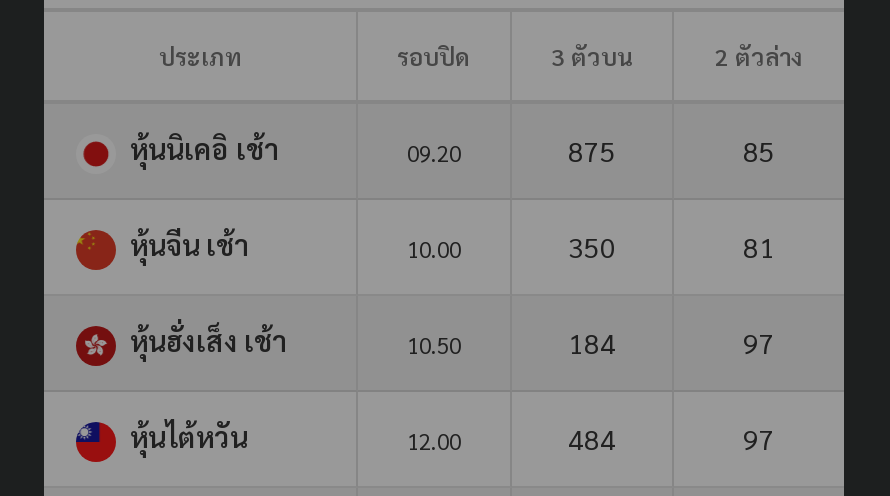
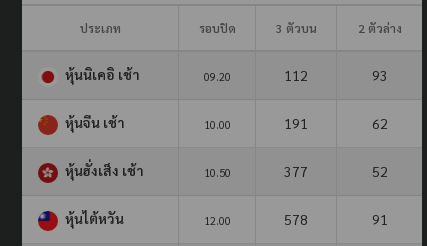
[568,132,616,168] 875 -> [284,66,308,84] 112
[743,132,775,168] 85 -> [371,66,387,84] 93
[568,228,616,264] 350 -> [284,114,308,132] 191
[743,228,775,264] 81 -> [371,114,387,132] 62
[568,324,616,360] 184 -> [284,162,308,180] 377
[743,324,775,360] 97 -> [371,162,387,180] 52
[568,420,616,456] 484 -> [284,210,308,228] 578
[743,420,775,456] 97 -> [371,210,387,228] 91

